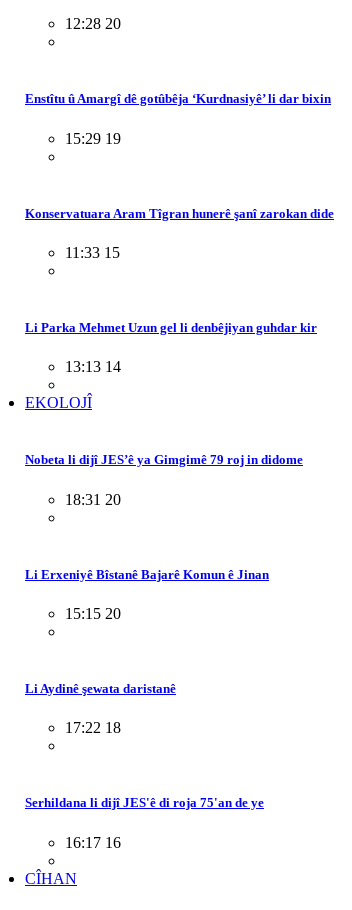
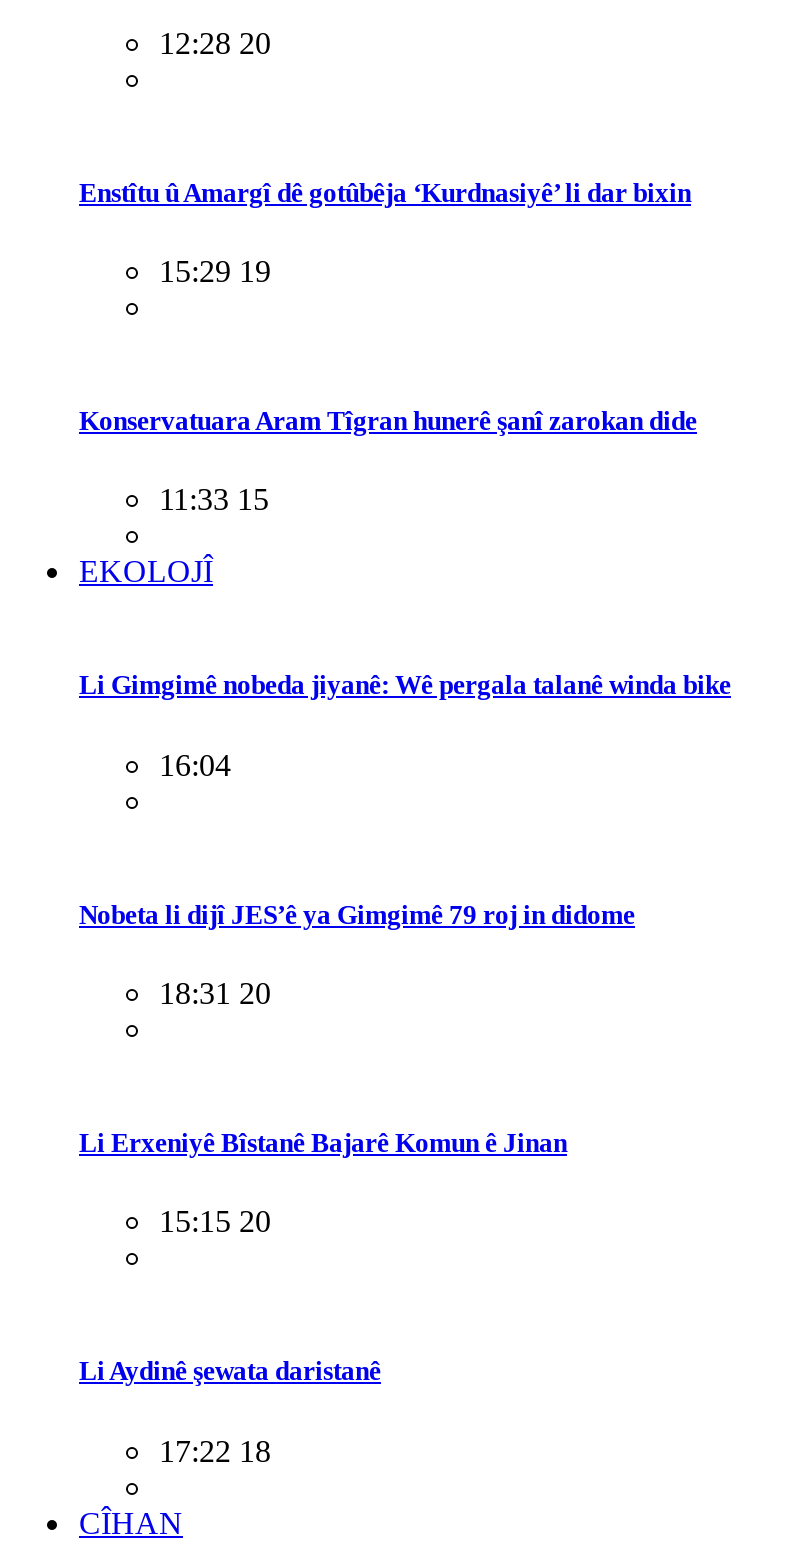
[25,320,317,375] Li Parka Mehmet Uzun gel li denbêjiyan guhdar kir | 13:13 14 -> none
none -> [79,671,731,781] Li Gimgimê nobeda jiyanê: Wê pergala talanê winda bike | 16:04
[25,795,264,851] Serhildana li dijî JES'ê di roja 75'an de ye | 16:17 16 -> none

